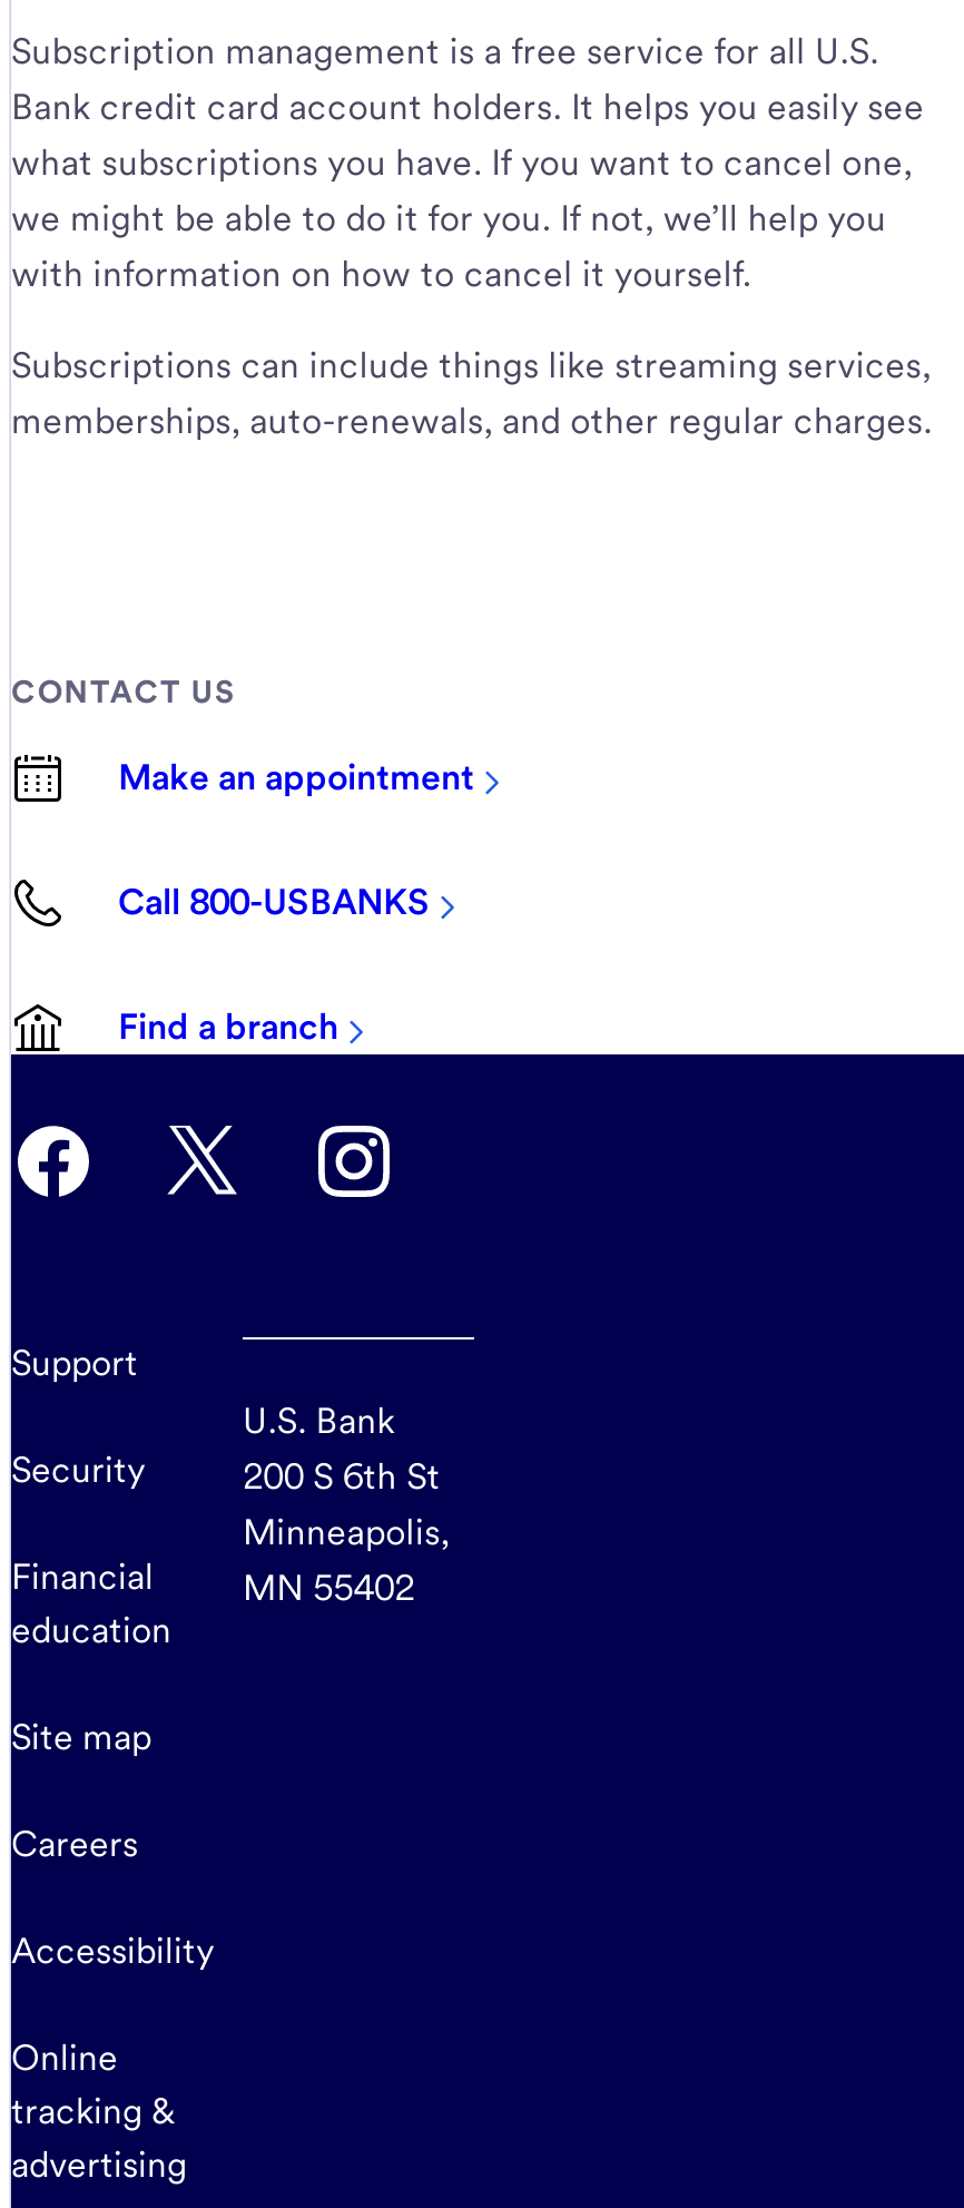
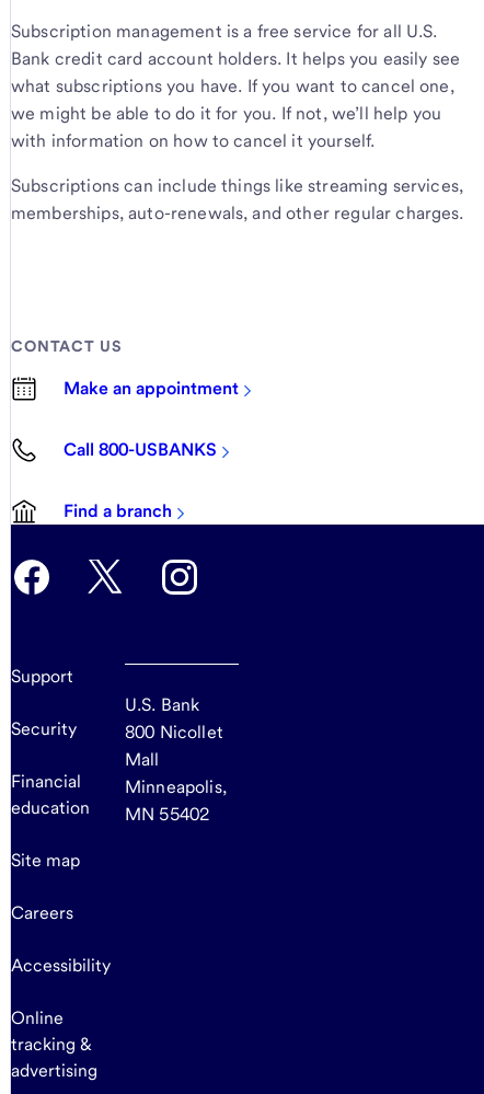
[243,1456,441,1498] 200 S 6th St -> [125,722,223,770] 800 Nicollet | Mall
moved [243,1511,449,1609] -> [125,777,227,825]: Minneapolis, | MN 55402

